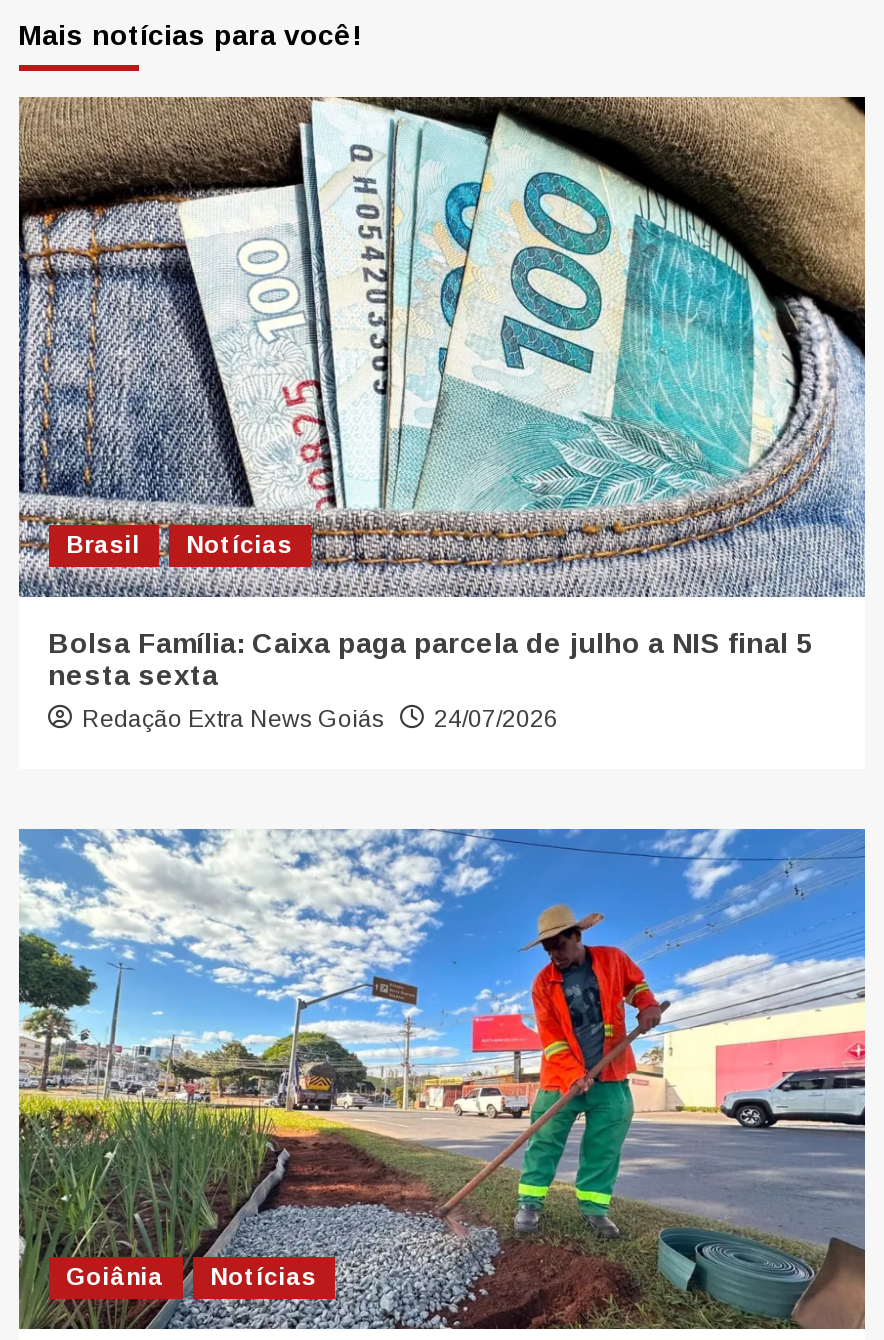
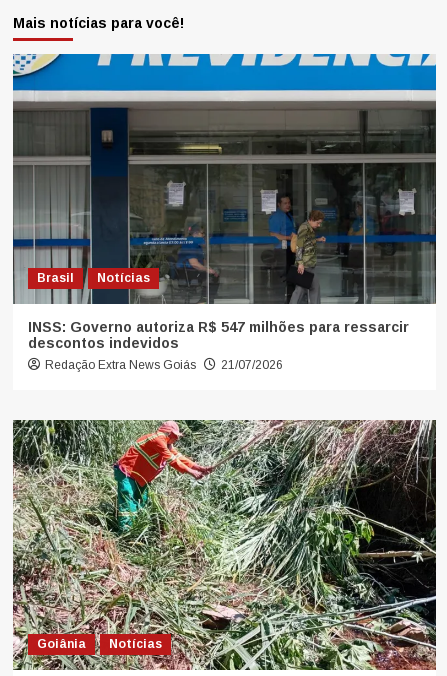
[17,95,867,691] [image] | Bolsa Família: Caixa paga parcela de julho a NIS final 5 | nesta sexta -> [12,53,437,351] [image] | INSS: Governo autoriza R$ 547 milhões para ressarcir | descontos indevidos
[82,705,558,733] Redação Extra News Goiás 24/07/2026 -> [44,358,282,372] Redação Extra News Goiás 21/07/2026
[17,827,867,1331] [image] -> [12,419,437,671] [image]

